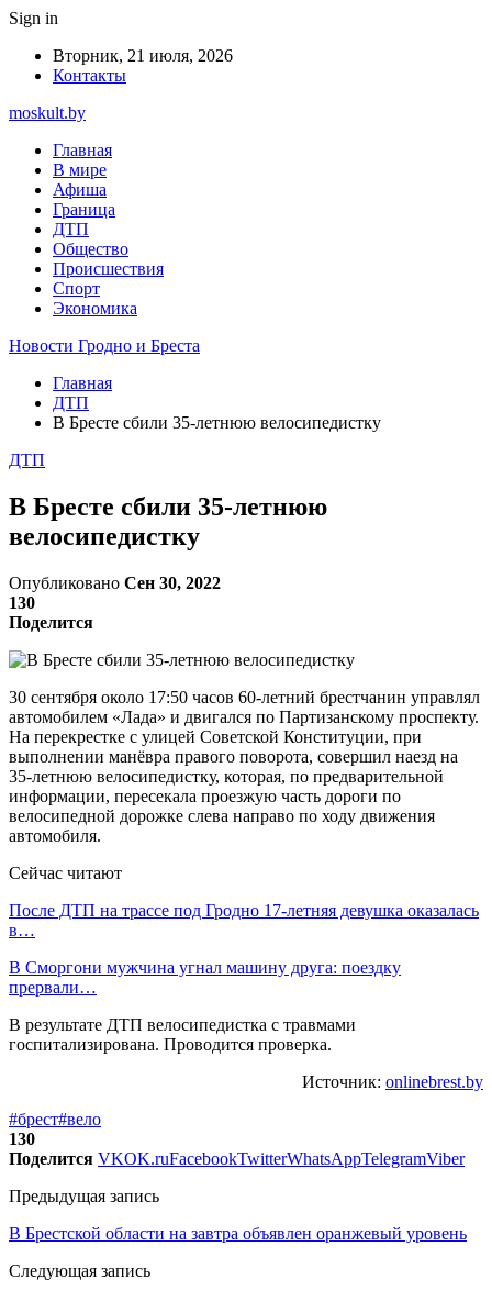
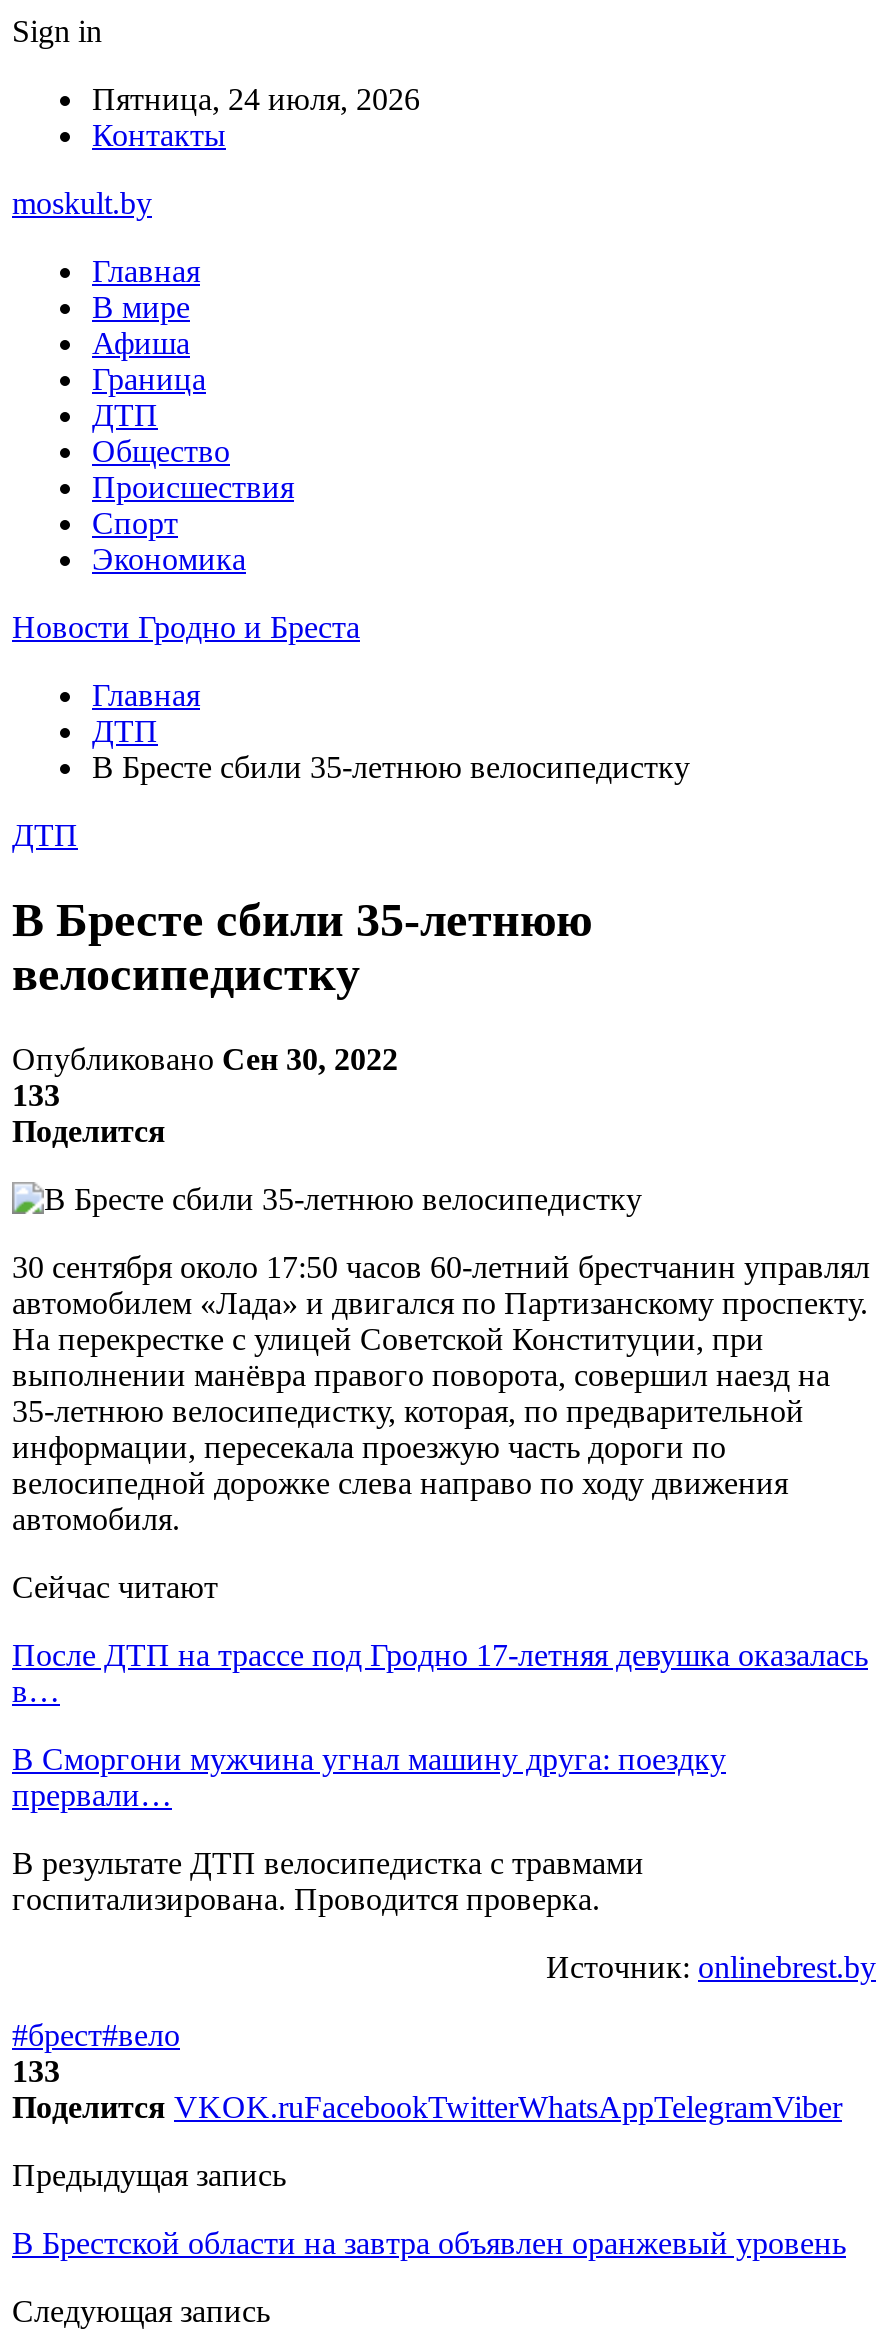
[53,46,233,65] Вторник, 21 июля, 2026 -> [92,82,420,116] Пятница, 24 июля, 2026
[9,593,35,612] 130 -> [12,1078,60,1112] 133
[9,1129,35,1148] 130 -> [12,2054,60,2088] 133

